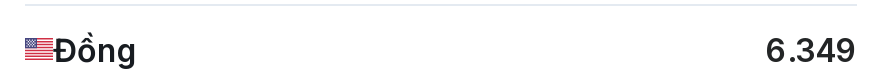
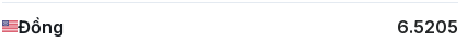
[765,30,857,70] 6.349 -> [397,16,458,37] 6.5205

